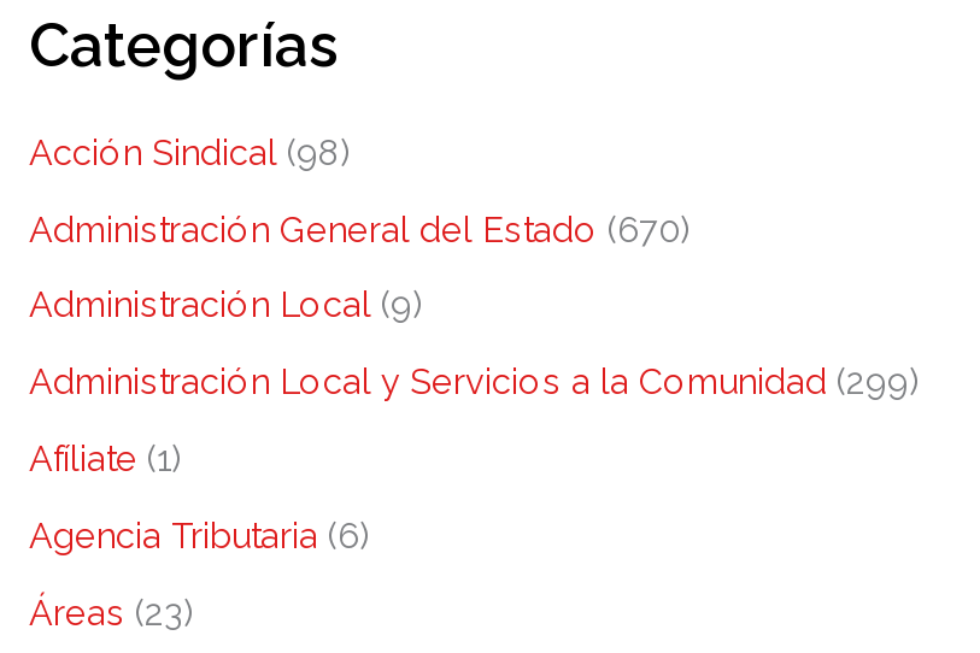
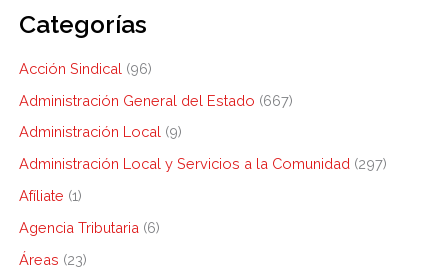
[29,130,350,171] Acción Sindical (98) -> [19,60,152,77] Acción Sindical (96)
[29,207,689,248] Administración General del Estado (670) -> [19,91,293,108] Administración General del Estado (667)
[29,361,919,402] Administración Local y Servicios a la Comunidad (299) -> [19,155,387,172] Administración Local y Servicios a la Comunidad (297)

